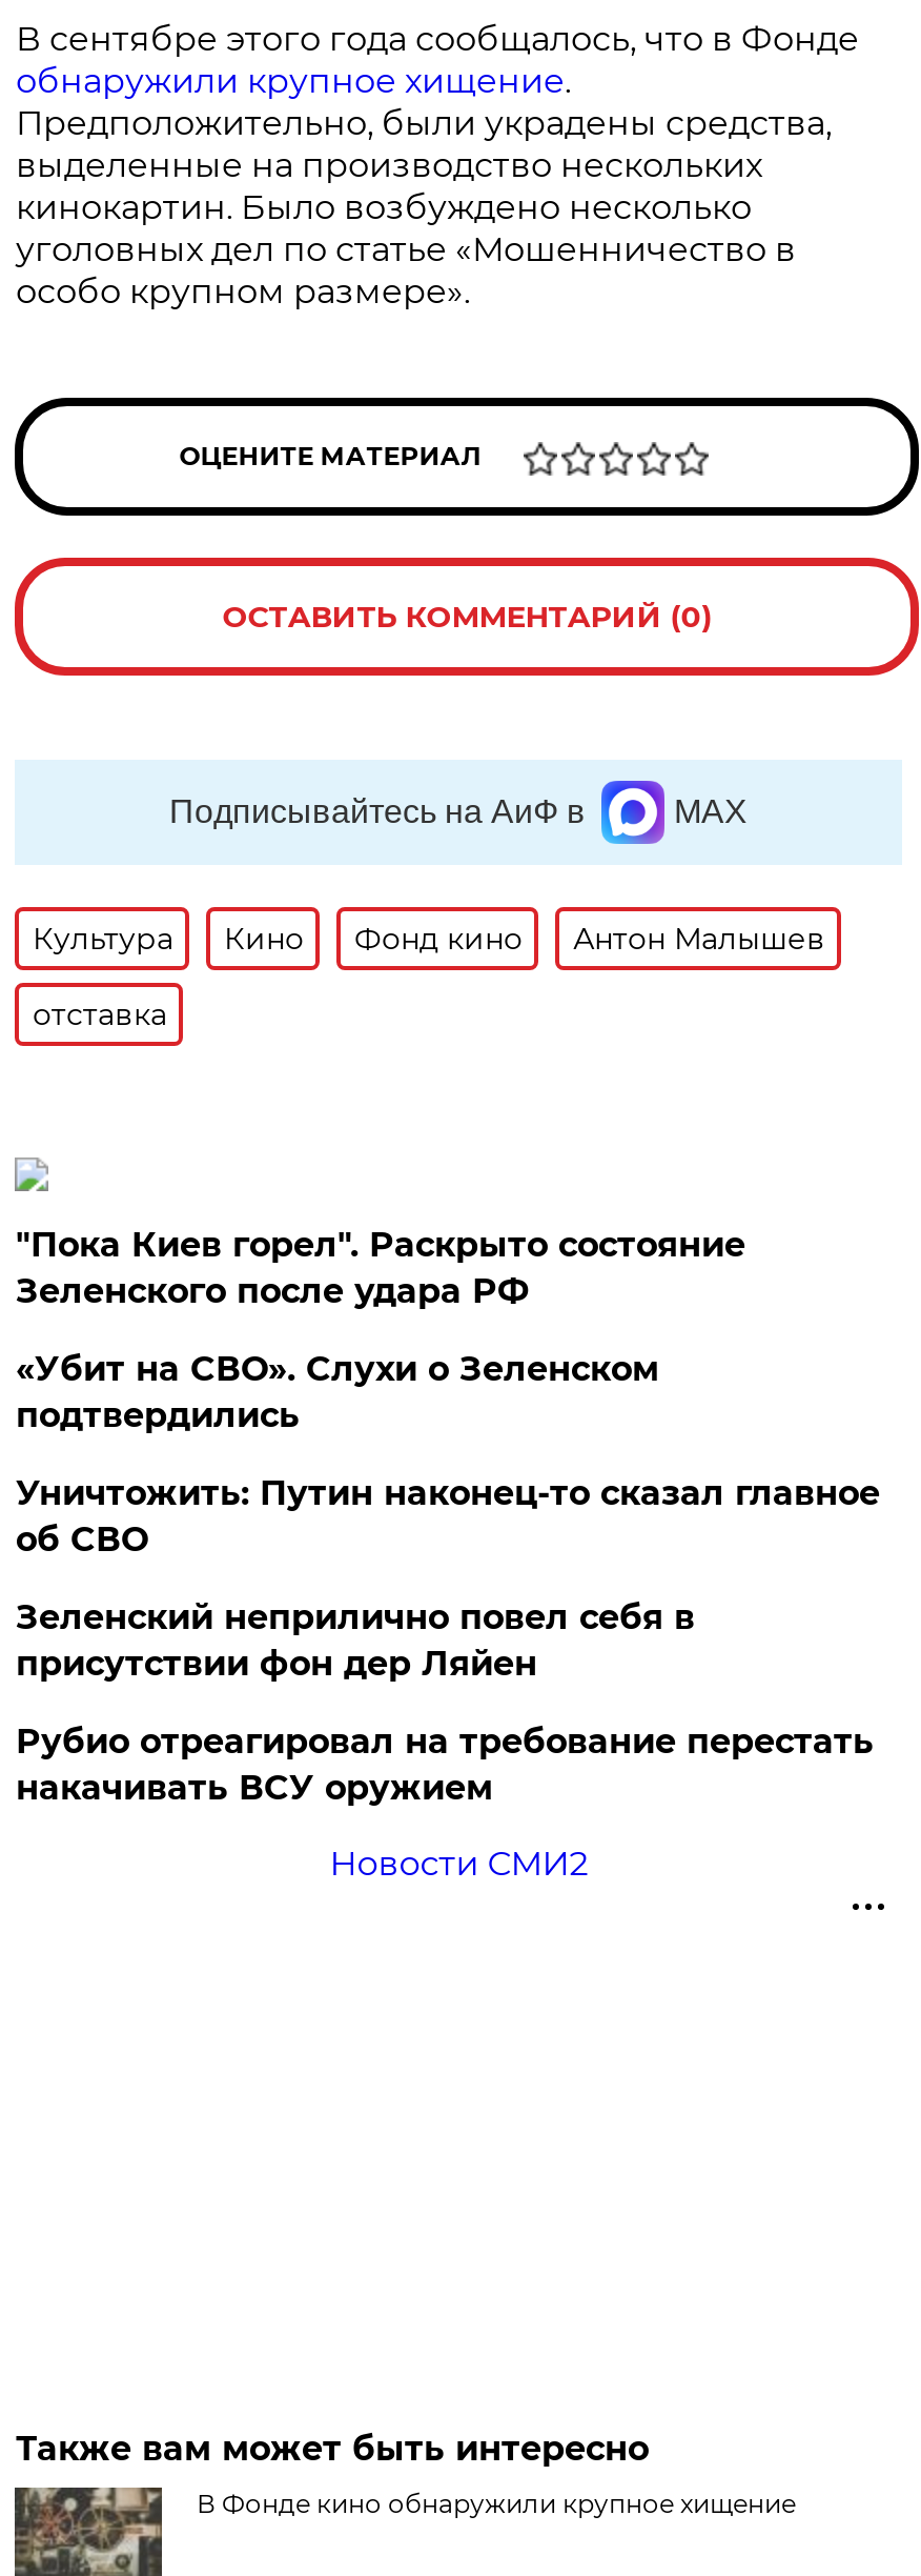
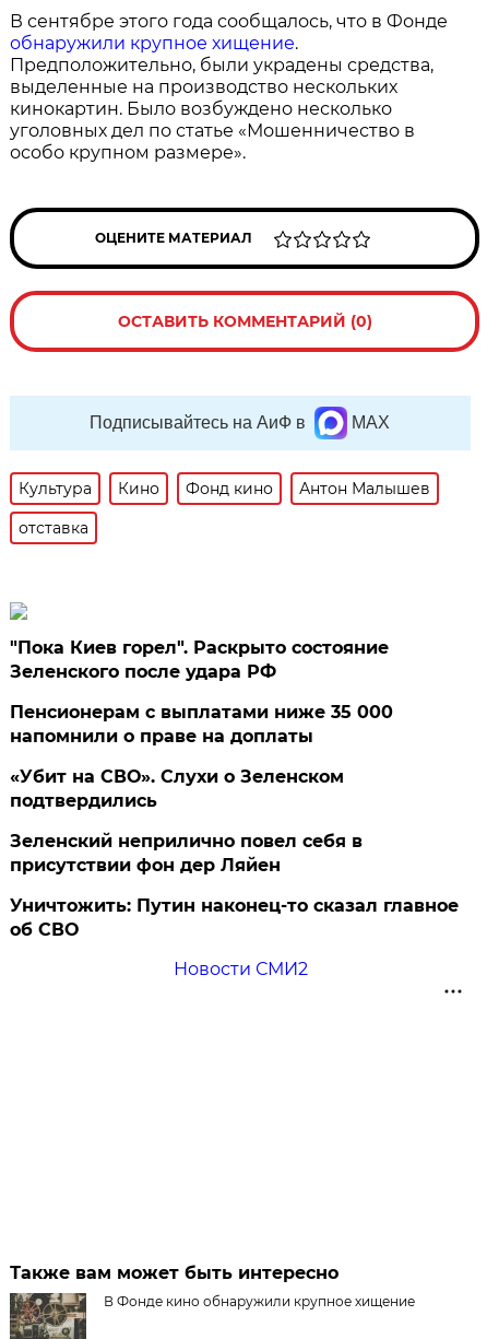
none -> [10,702,394,746] Пенсионерам с выплатами ниже 35 000 | напомнили о праве на доплаты
moved [16,1349,659,1435] -> [10,766,344,811]: «Убит на СВО». Слухи о Зеленском | подтвердились
moved [16,1473,880,1559] -> [10,895,459,940]: Уничтожить: Путин наконец-то сказал главное | об СВО
[16,1721,873,1808] Рубио отреагировал на требование перестать | накачивать ВСУ оружием -> none

